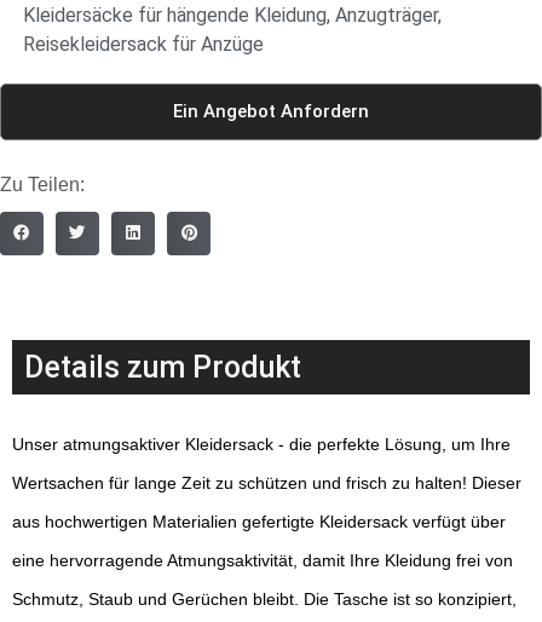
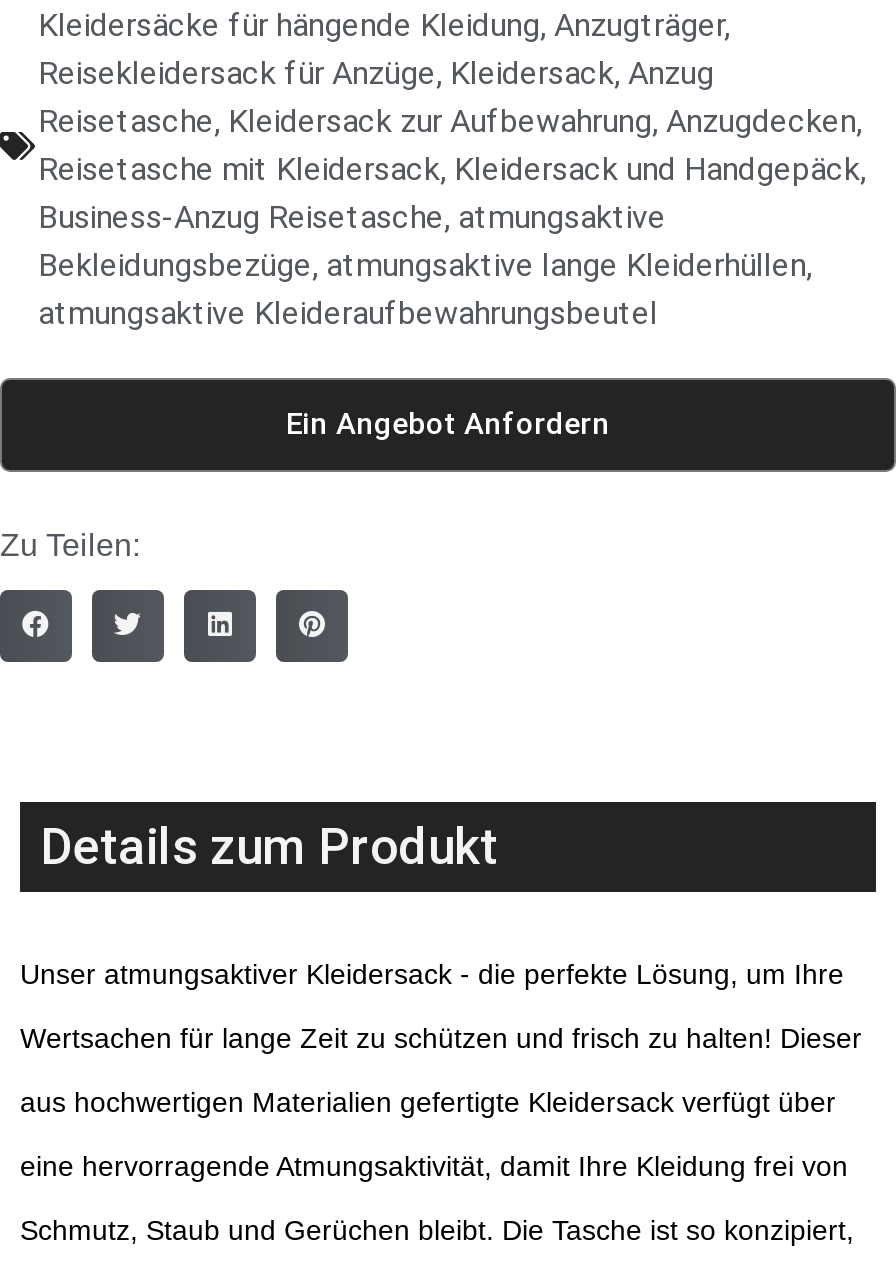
[23,33,264,56] Reisekleidersack für Anzüge -> [38,55,866,333] Reisekleidersack für Anzüge, Kleidersack, Anzug | Reisetasche, Kleidersack zur Aufbewahrung, Anzugdecken, | Reisetasche mit Kleidersack, Kleidersack und Handgepäck, | Business-Anzug Reisetasche, atmungsaktive | Bekleidungsbezüge, atmungsaktive lange Kleiderhüllen, | atmungsaktive Kleideraufbewahrungsbeutel

